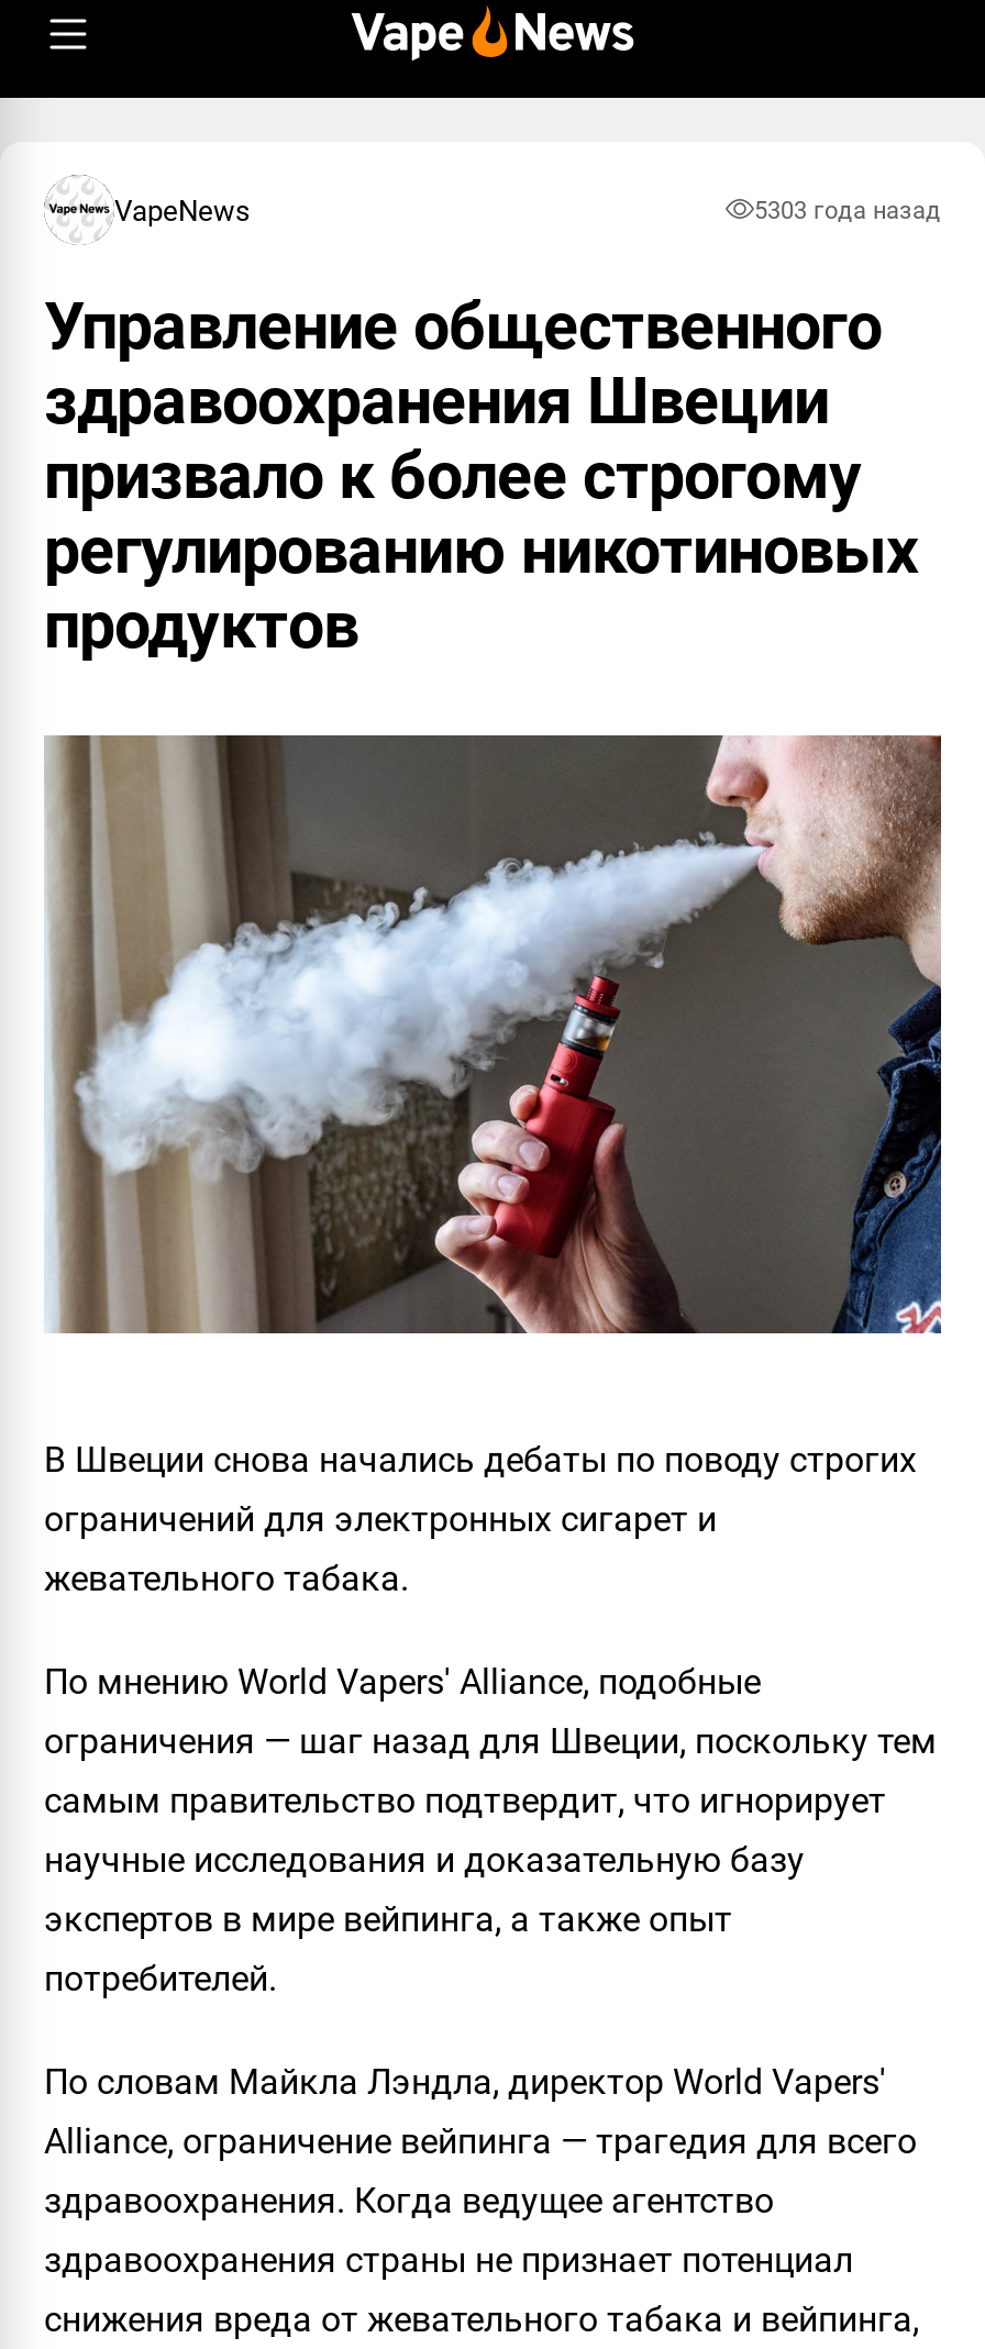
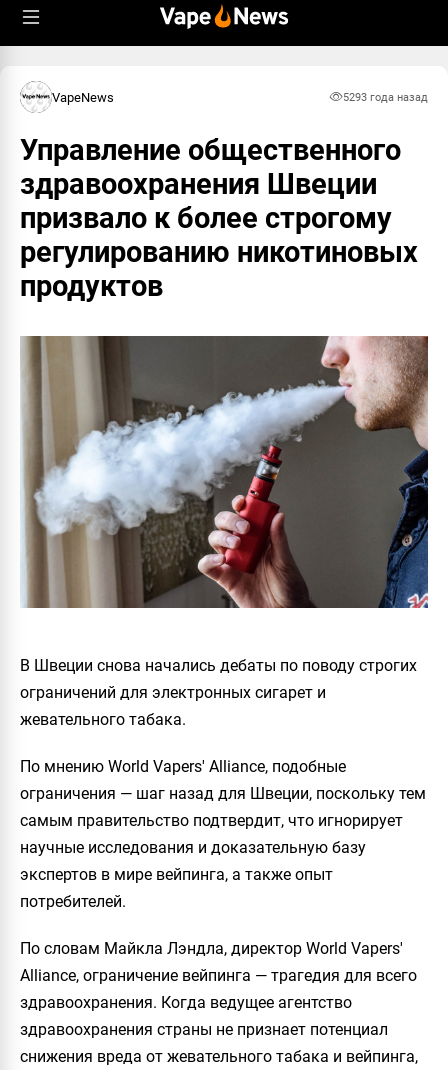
[754,196,941,224] 5303 года назад -> [343,90,428,103] 5293 года назад

